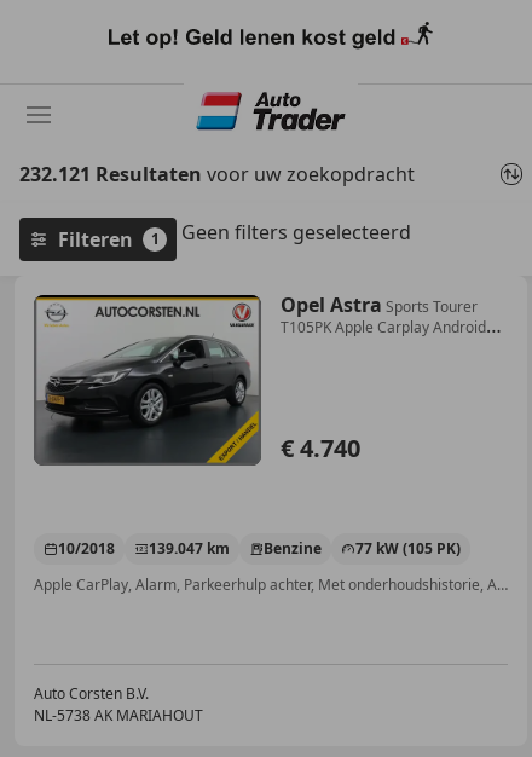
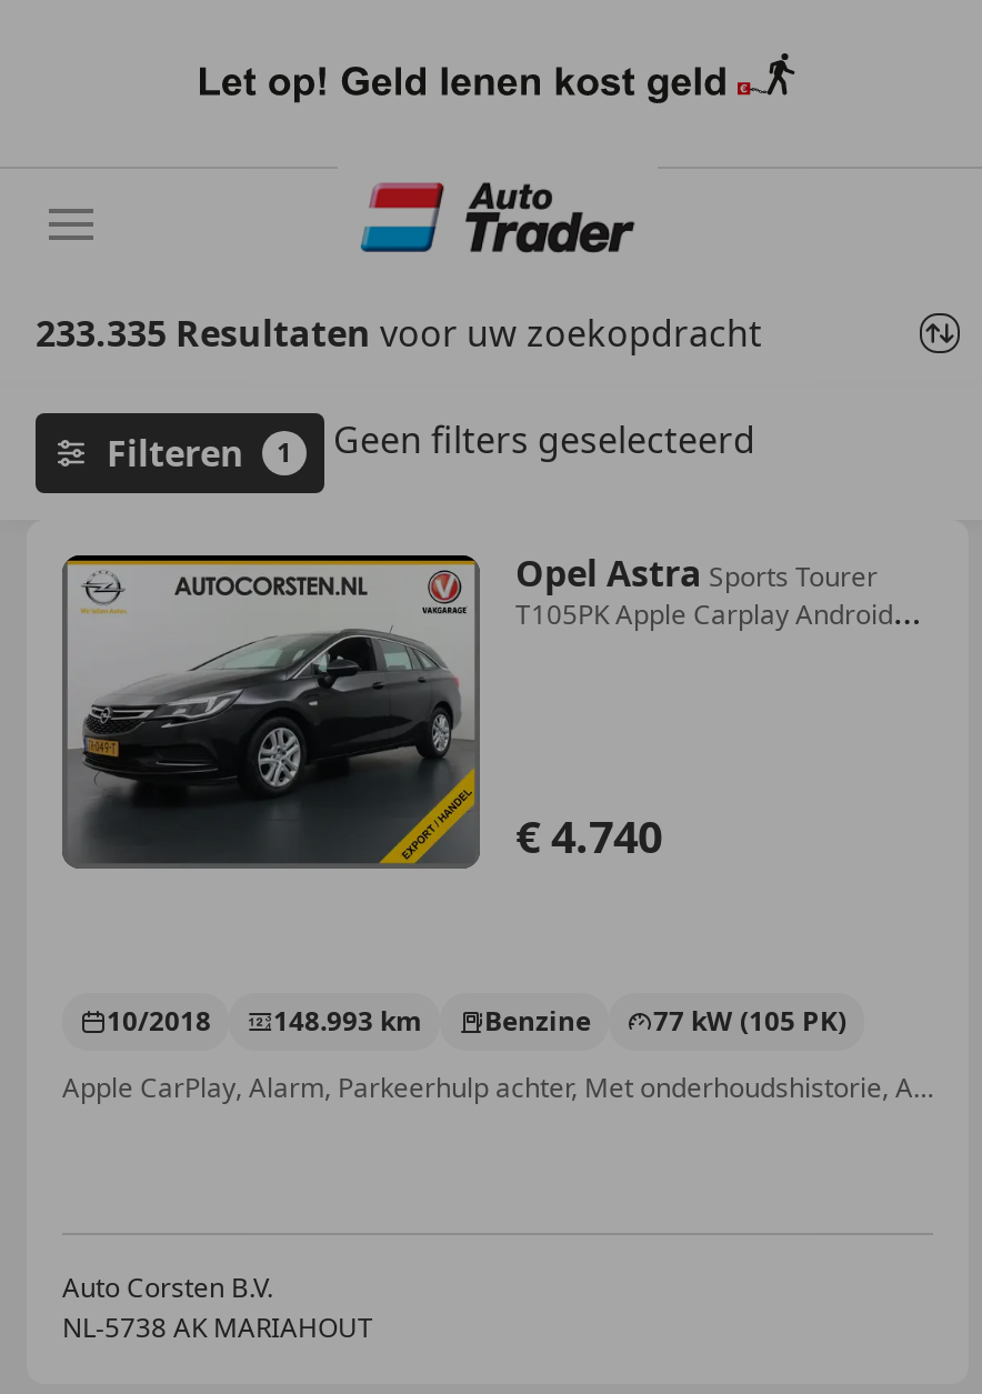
[19,161,415,187] 232.121 Resultaten voor uw zoekopdracht -> [36,309,762,358] 233.335 Resultaten voor uw zoekopdracht
[58,538,461,559] 10/2018 139.047 km Benzine 77 kW (105 PK) -> [107,1002,846,1040] 10/2018 148.993 km Benzine 77 kW (105 PK)

